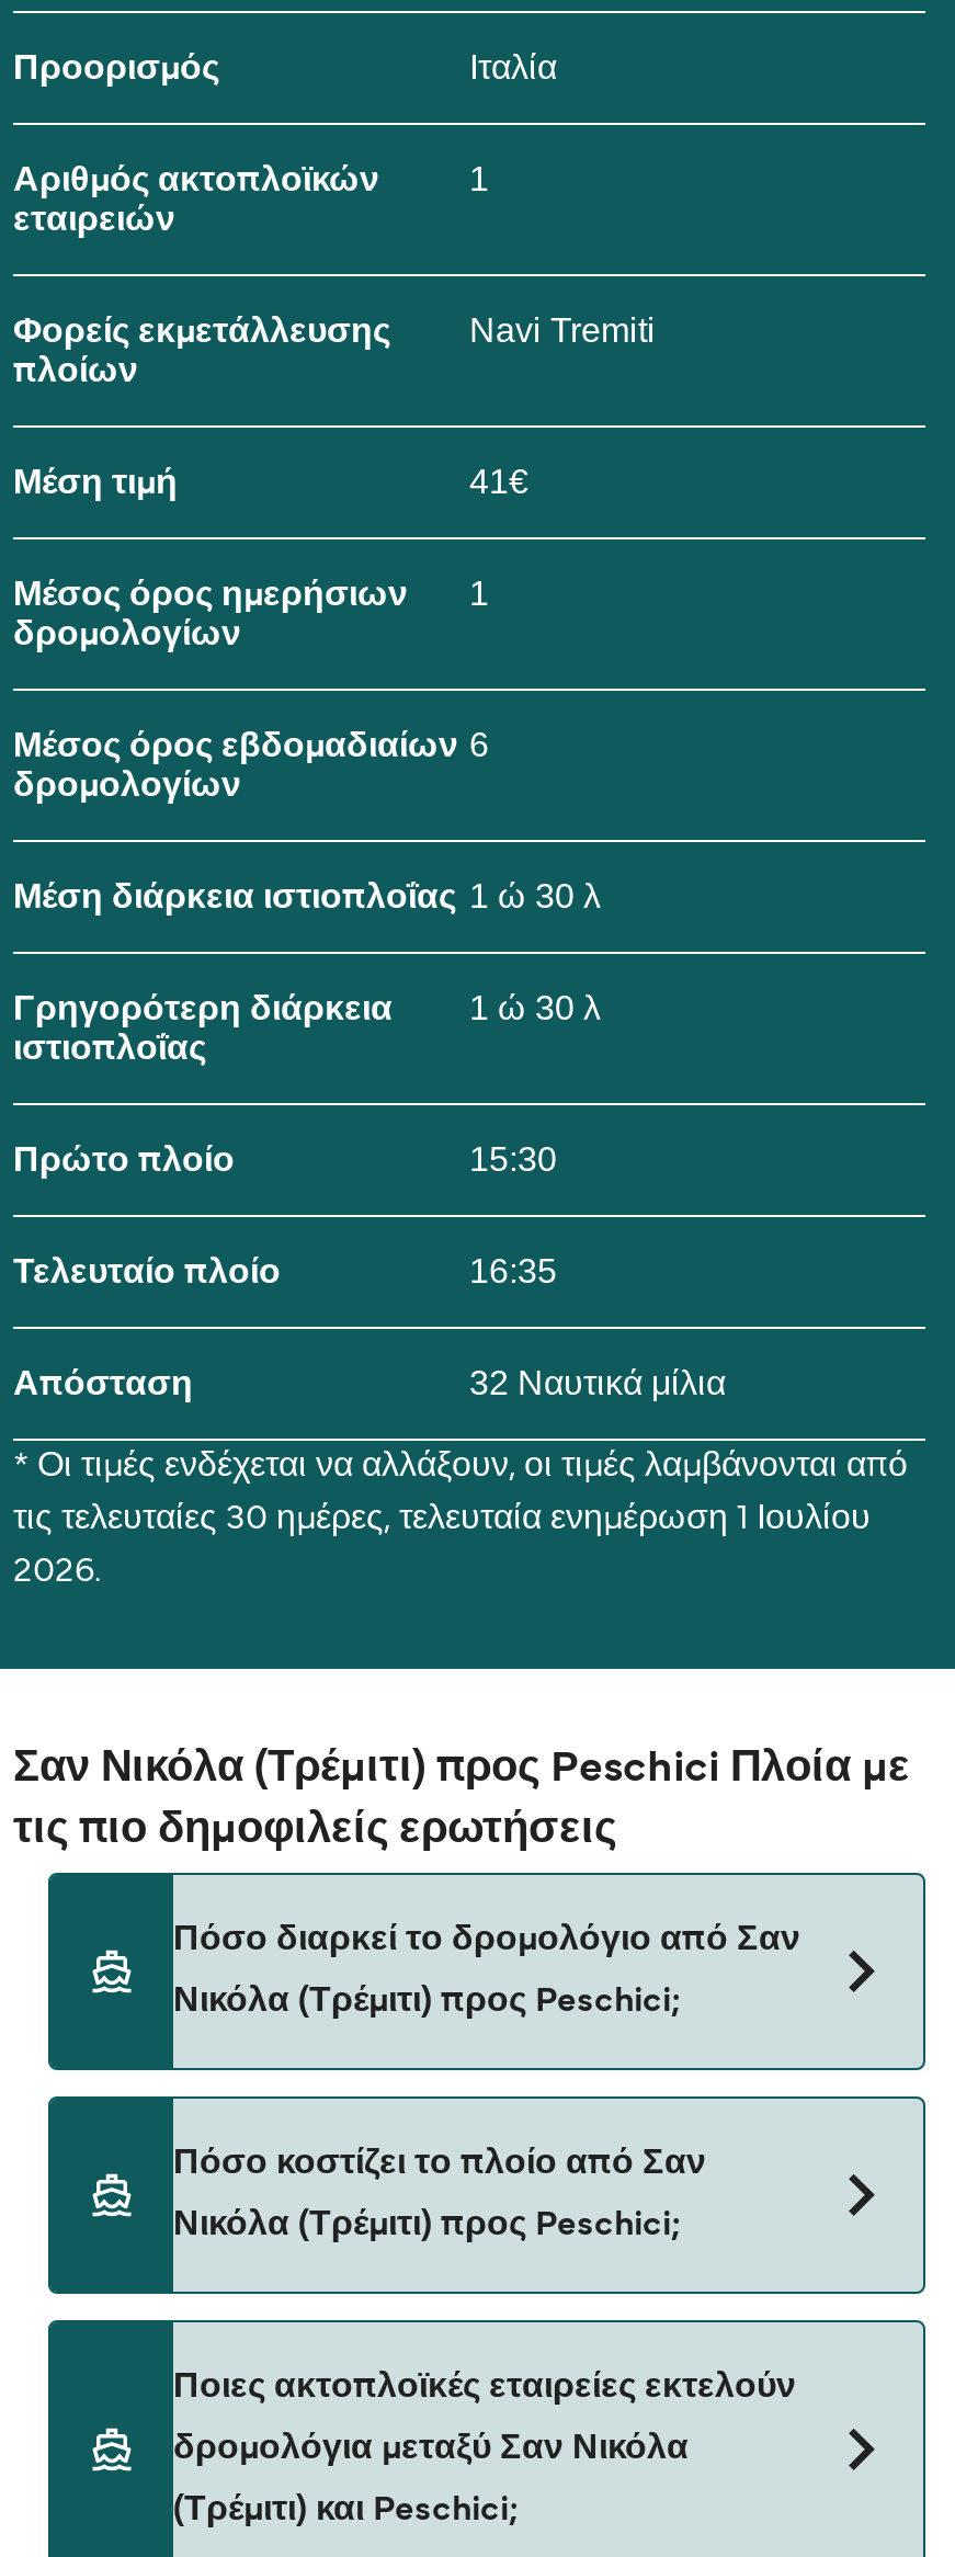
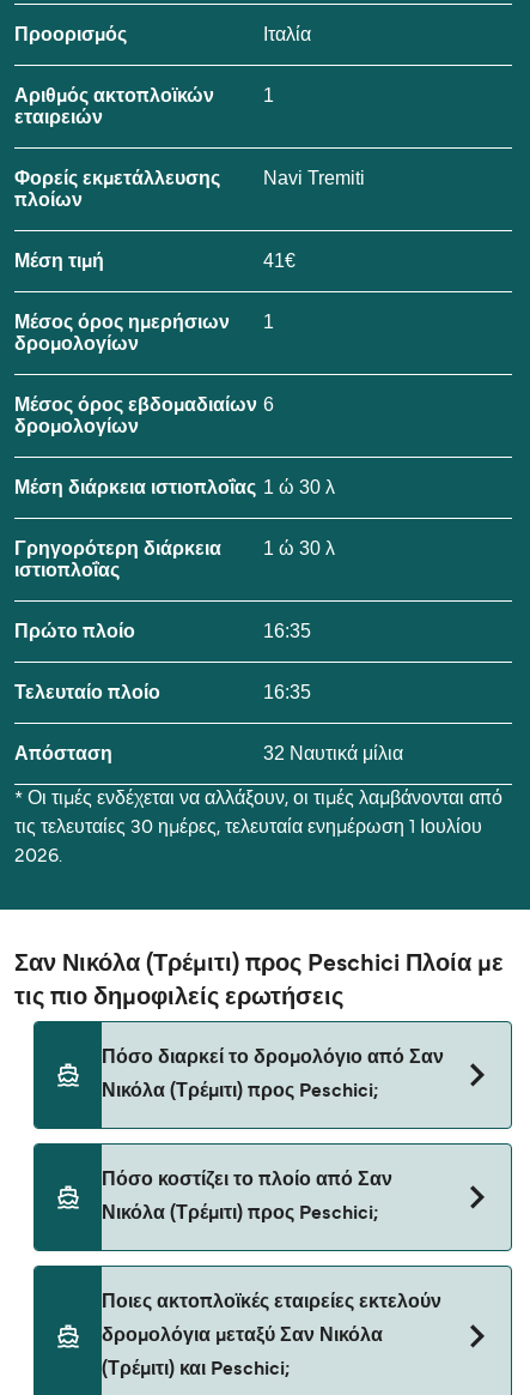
[469,1139,557,1177] 15:30 -> [263,620,311,641] 16:35

